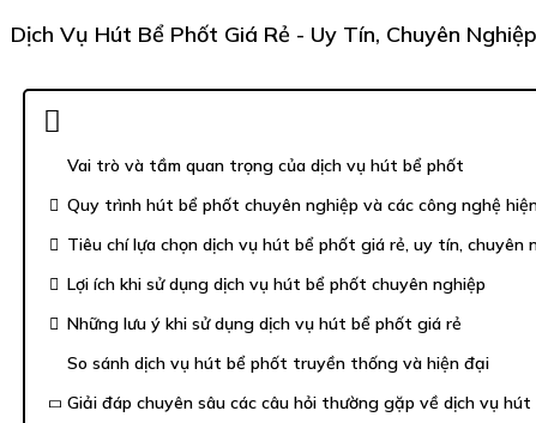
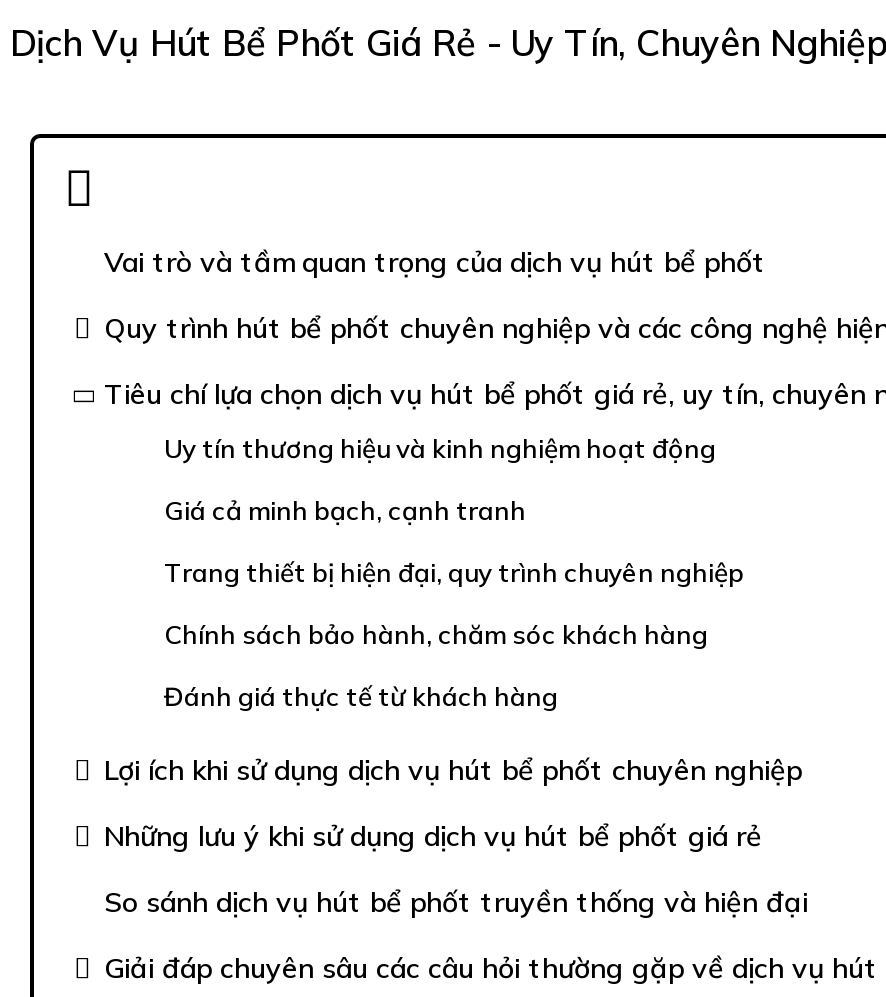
none -> [164,432,744,712] Uy tín thương hiệu và kinh nghiệm hoạt động | Giá cả minh bạch, cạnh tranh | Trang thiết bị hiện đại, quy trình chuyên nghiệp | Chính sách bảo hành, chăm sóc khách hàng | Đánh giá thực tế từ khách hàng

